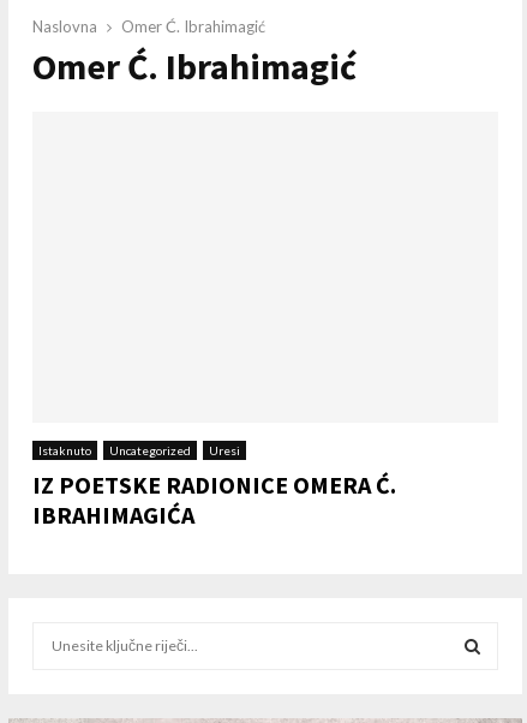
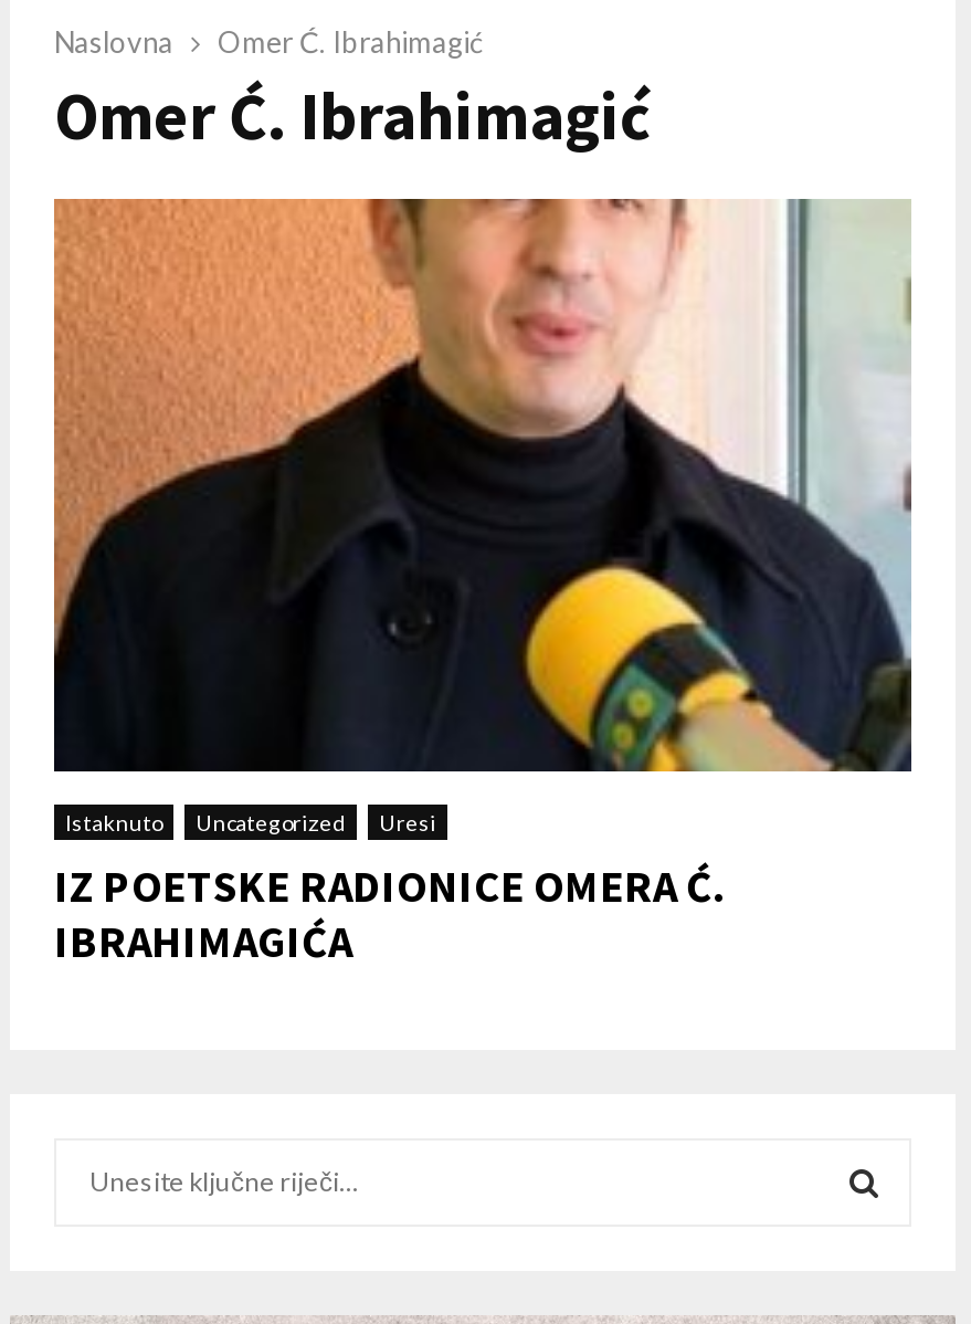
none -> [52,197,914,774] [image]

